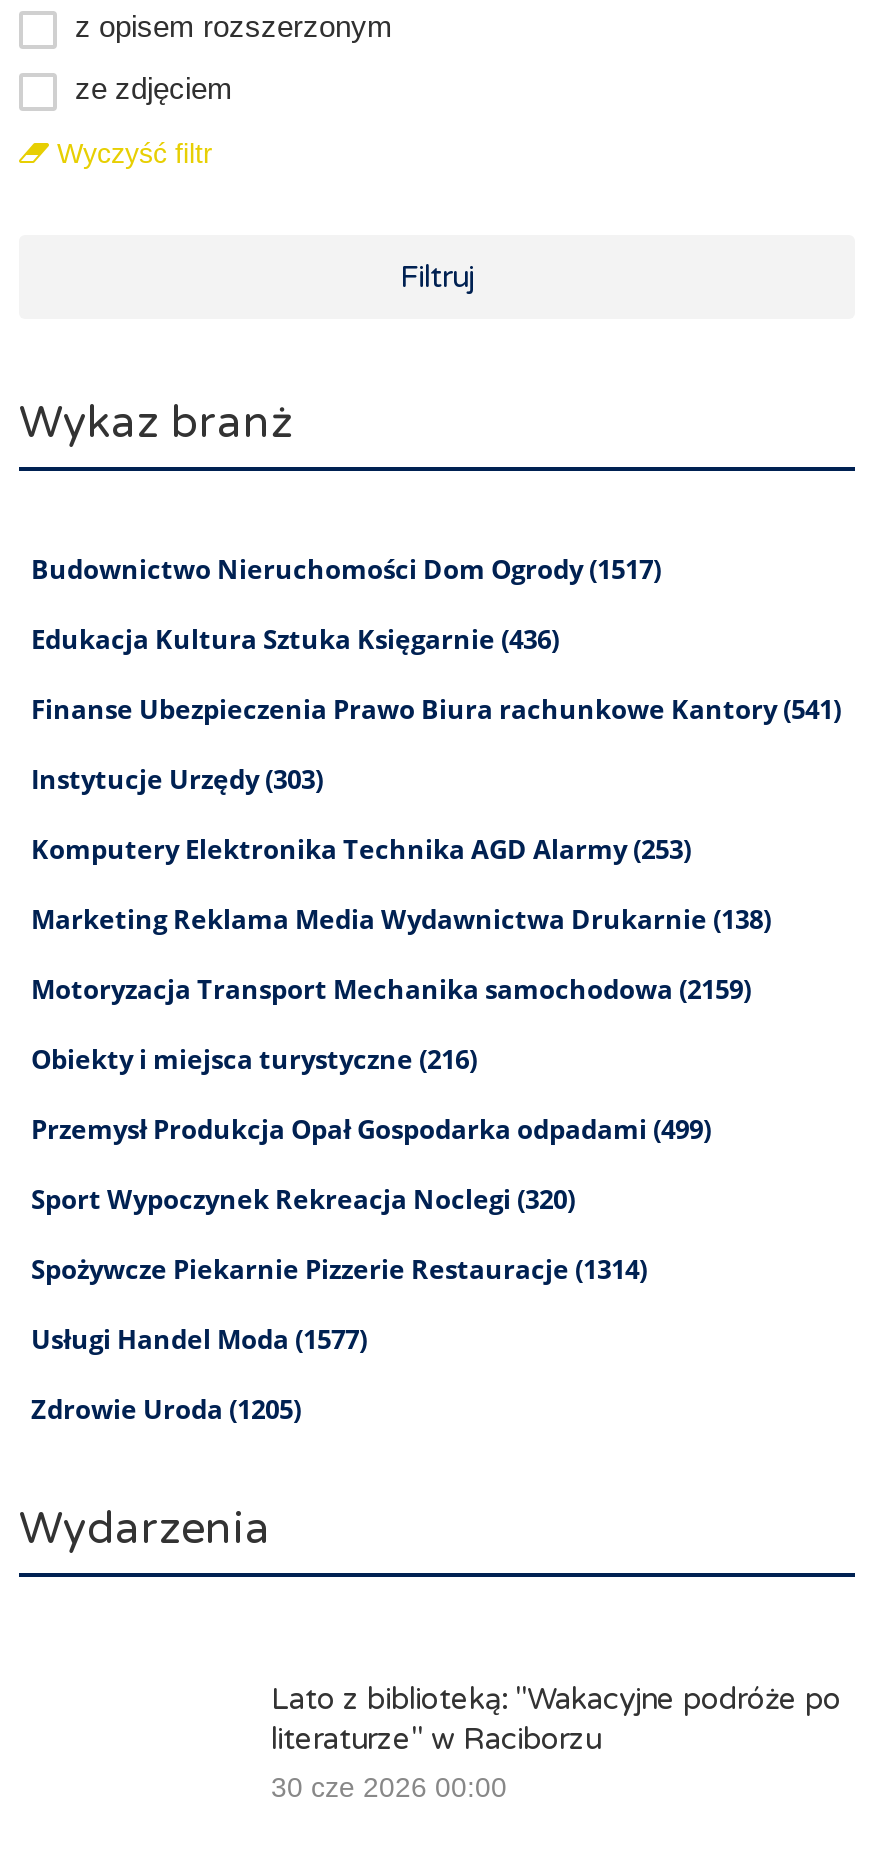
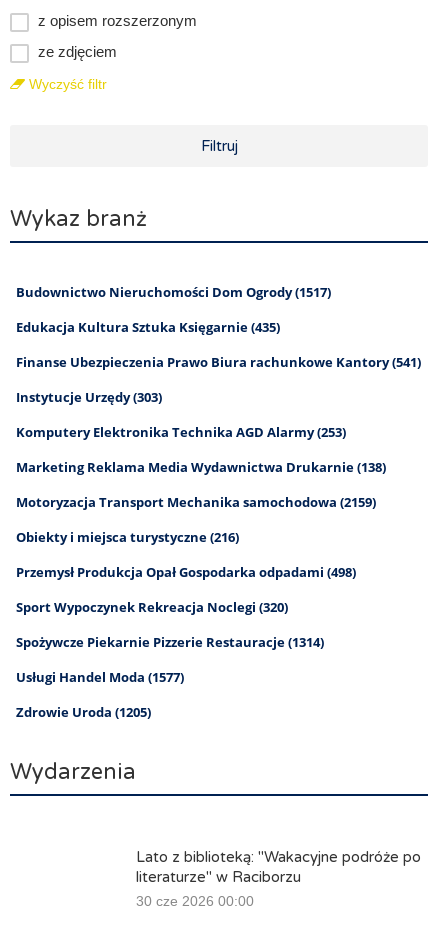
[31,620,559,656] Edukacja Kultura Sztuka Księgarnie (436) -> [16,317,280,335] Edukacja Kultura Sztuka Księgarnie (435)
[31,1110,711,1146] Przemysł Produkcja Opał Gospodarka odpadami (499) -> [16,562,356,580] Przemysł Produkcja Opał Gospodarka odpadami (498)

